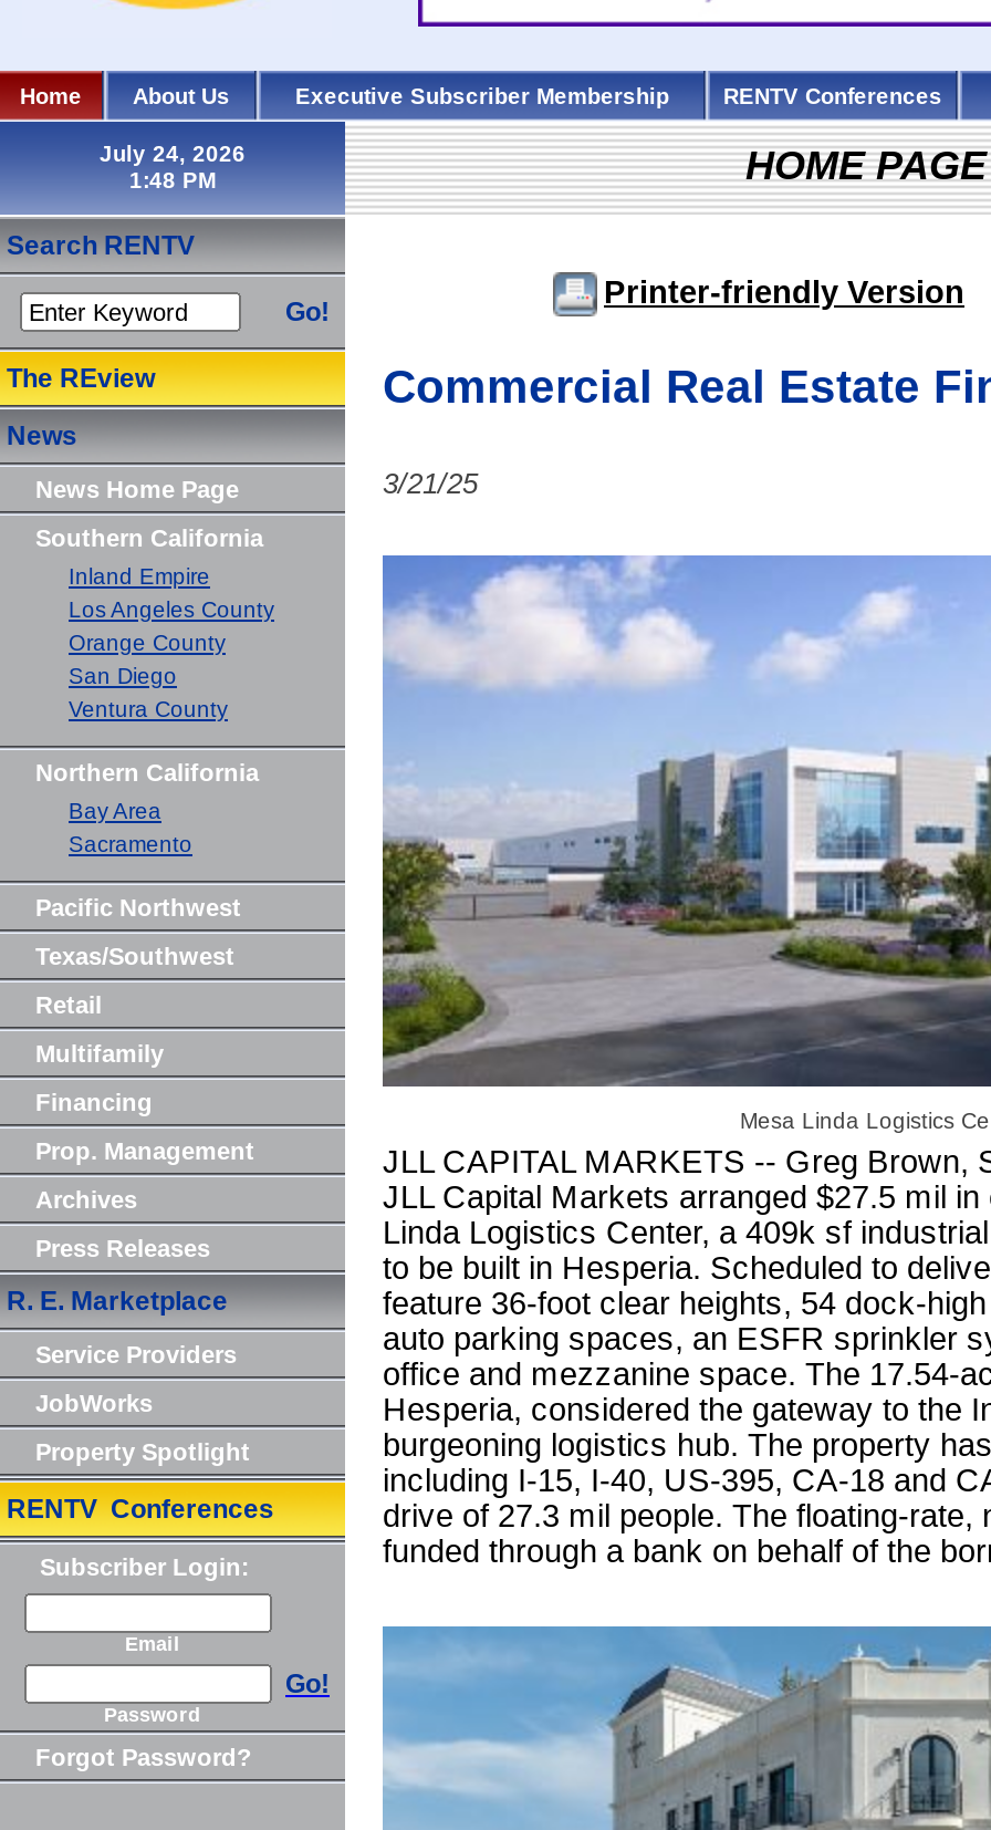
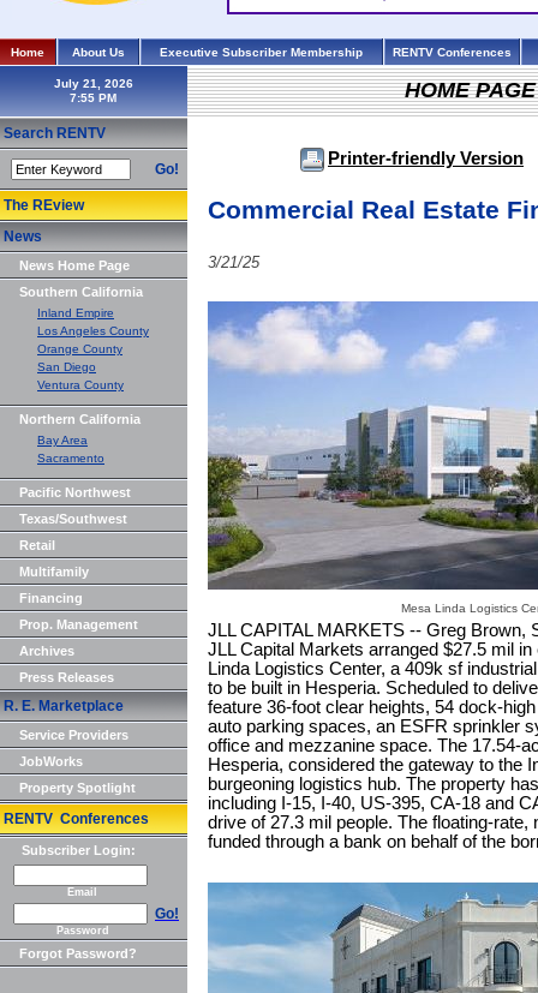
[100,142,246,166] July 24, 2026 -> [54,77,133,90] July 21, 2026

